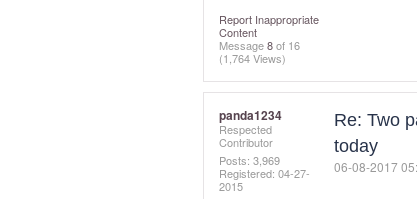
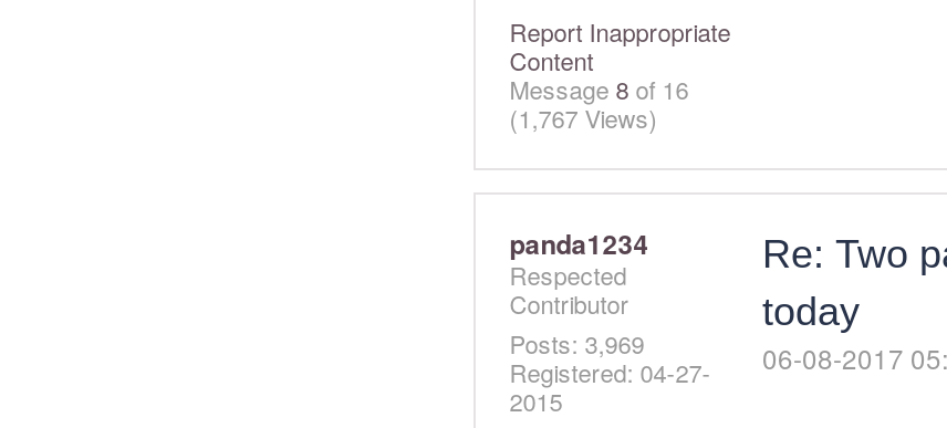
[219,50,286,66] (1,764 Views) -> [509,100,658,135] (1,767 Views)

